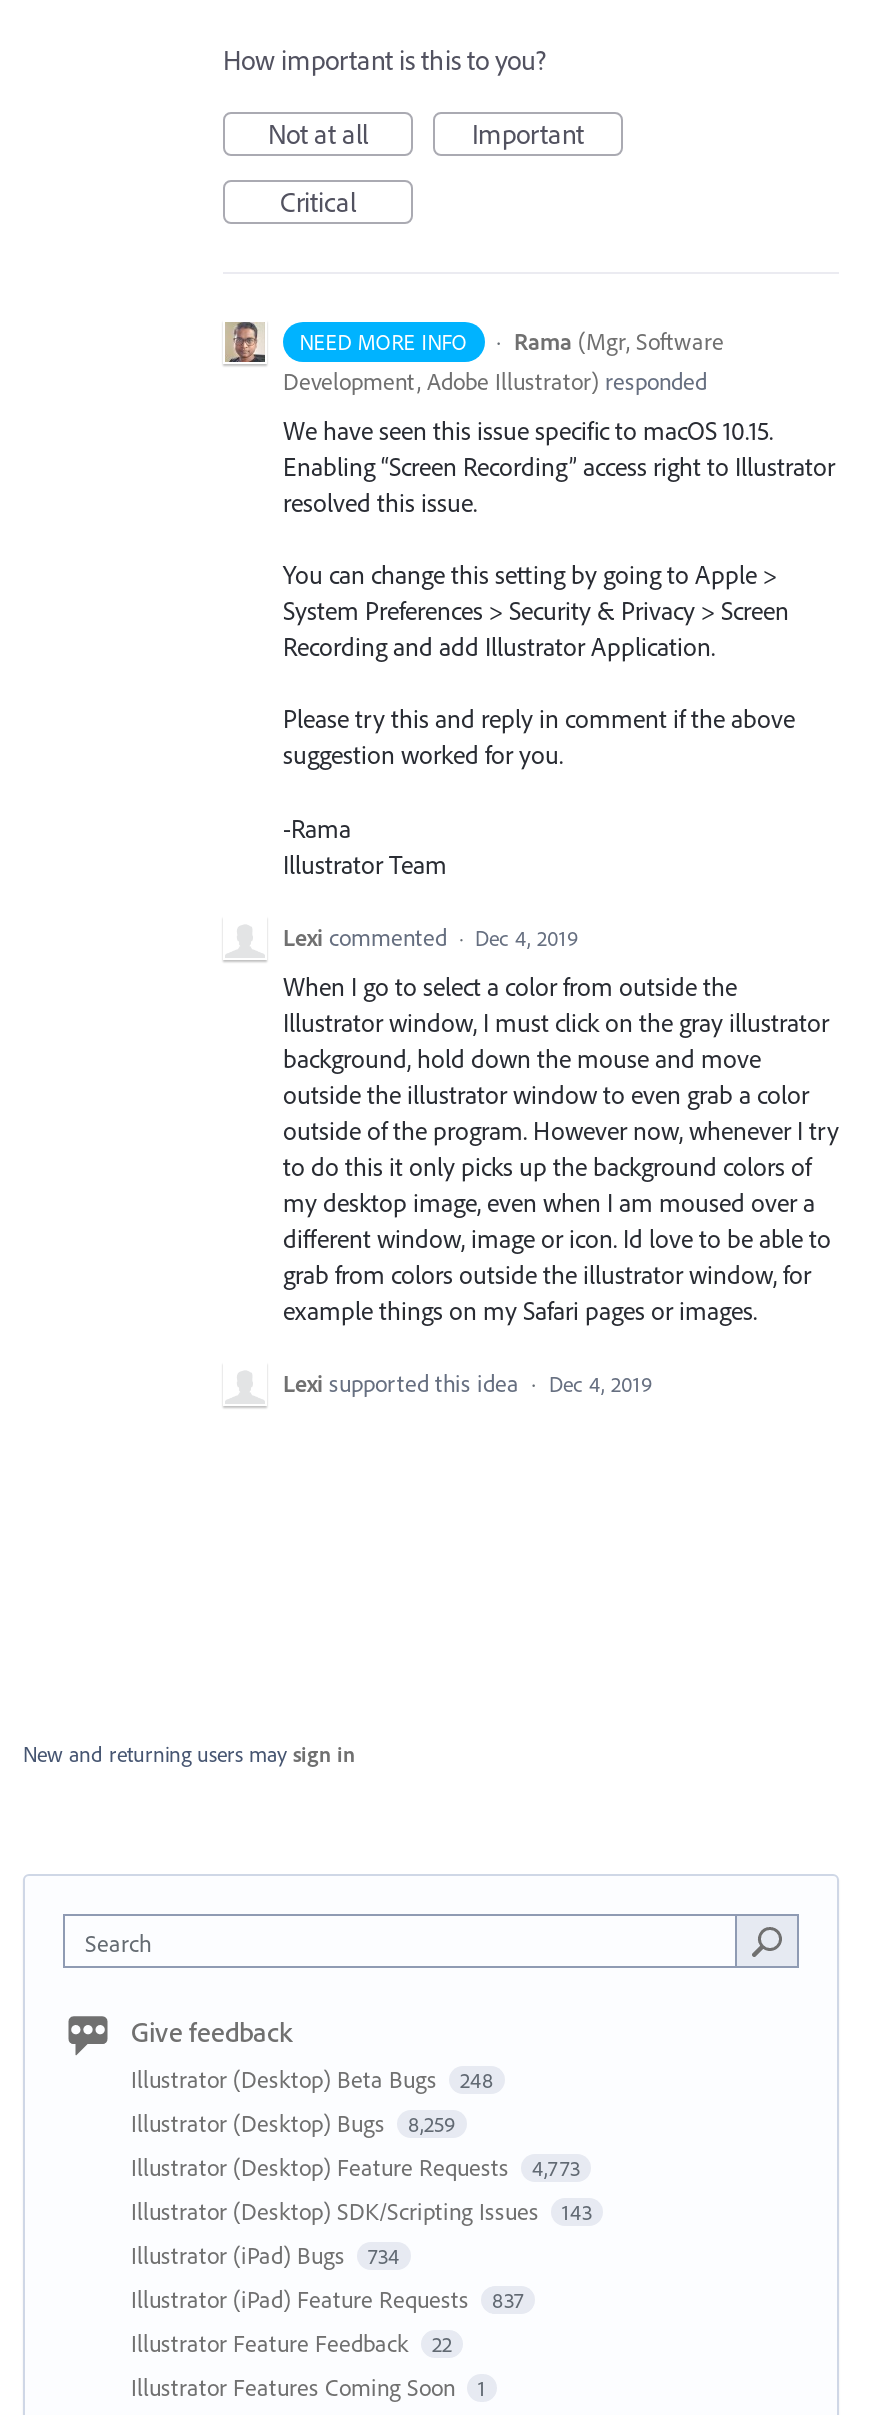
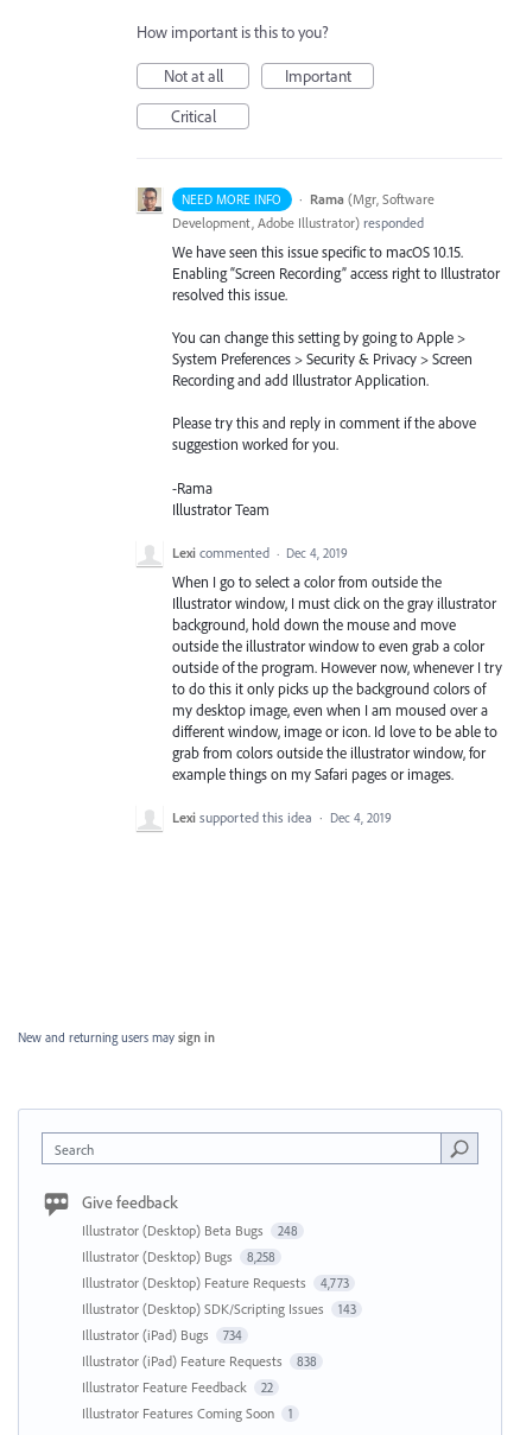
[131,2108,456,2138] Illustrator (Desktop) Bugs 8,259 -> [82,1247,275,1265] Illustrator (Desktop) Bugs 8,258
[131,2284,524,2314] Illustrator (iPad) Feature Requests 837 -> [82,1352,316,1370] Illustrator (iPad) Feature Requests 838

